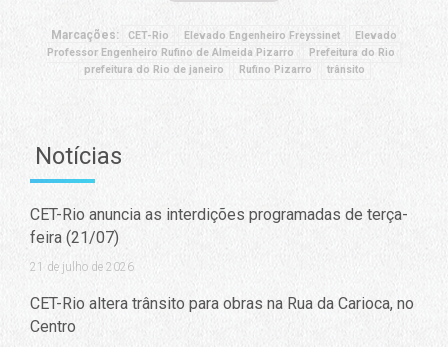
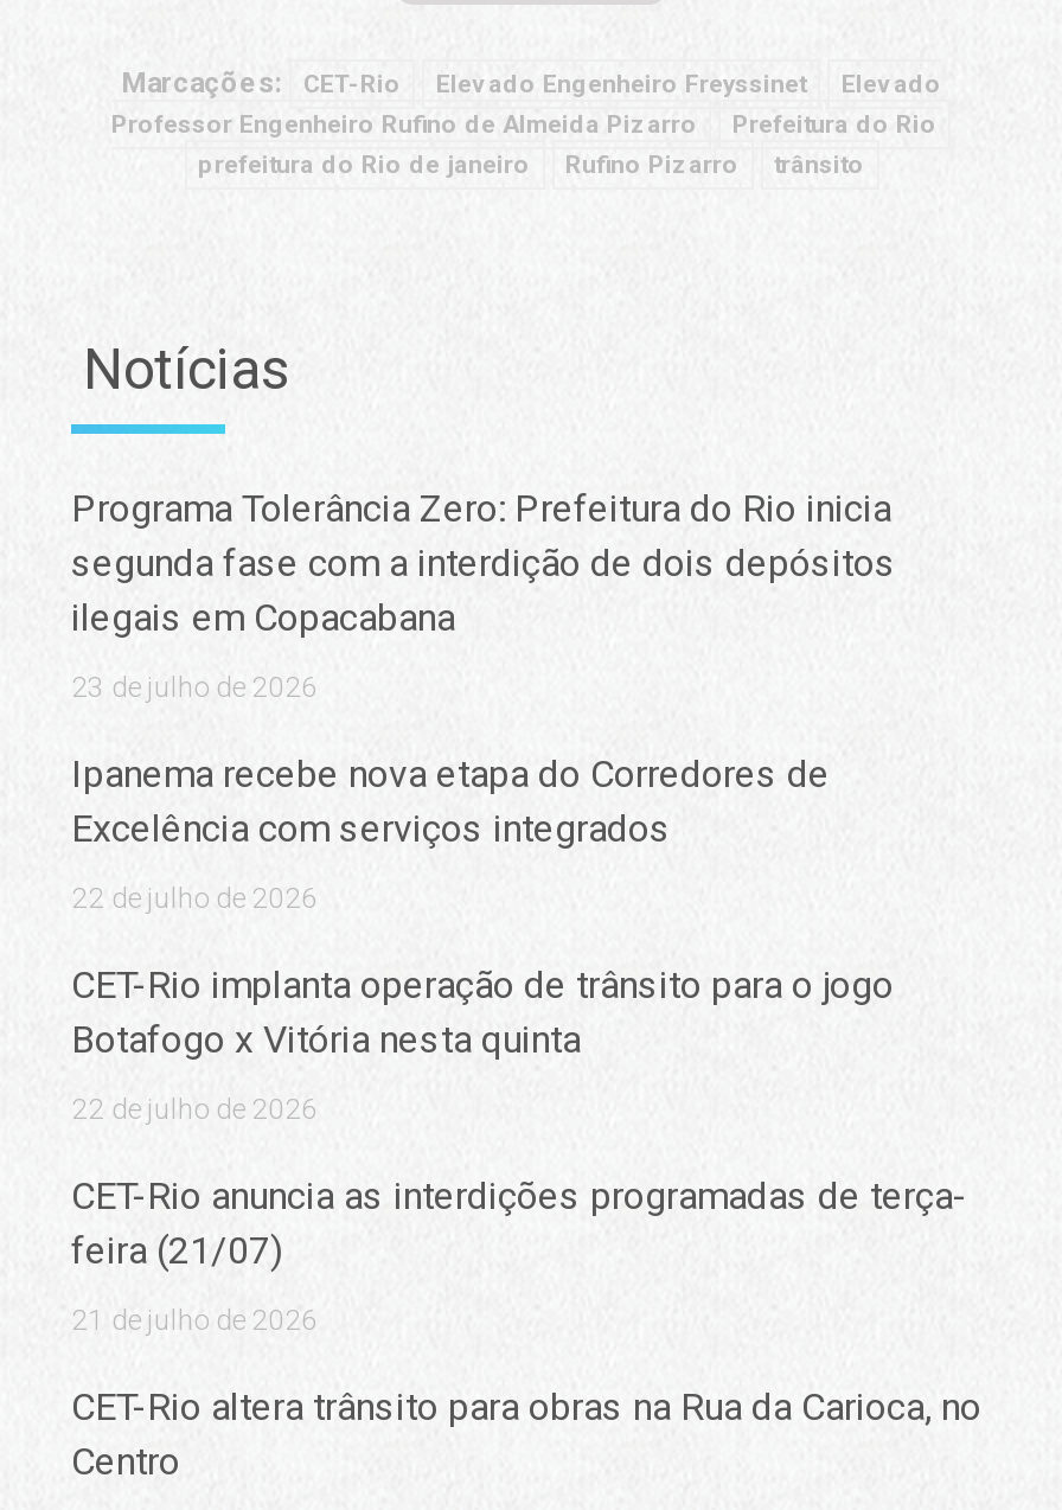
none -> [71,487,896,1127] Programa Tolerância Zero: Prefeitura do Rio inicia | segunda fase com a interdição de dois depósitos | ilegais em Copacabana | 23 de julho de 2026 | Ipanema recebe nova etapa do Corredores de | Excelência com serviços integrados | 22 de julho de 2026 | CET-Rio implanta operação de trânsito para o jogo | Botafogo x Vitória nesta quinta | 22 de julho de 2026

